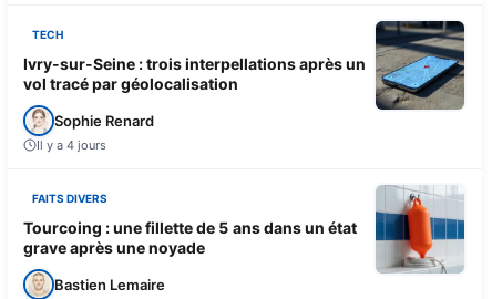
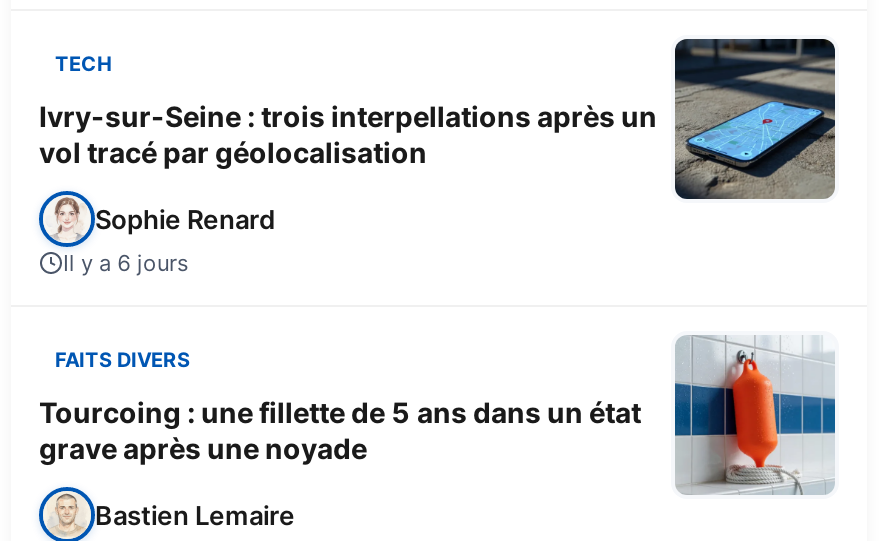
[37,137,106,152] Il y a 4 jours -> [63,248,189,276] Il y a 6 jours

